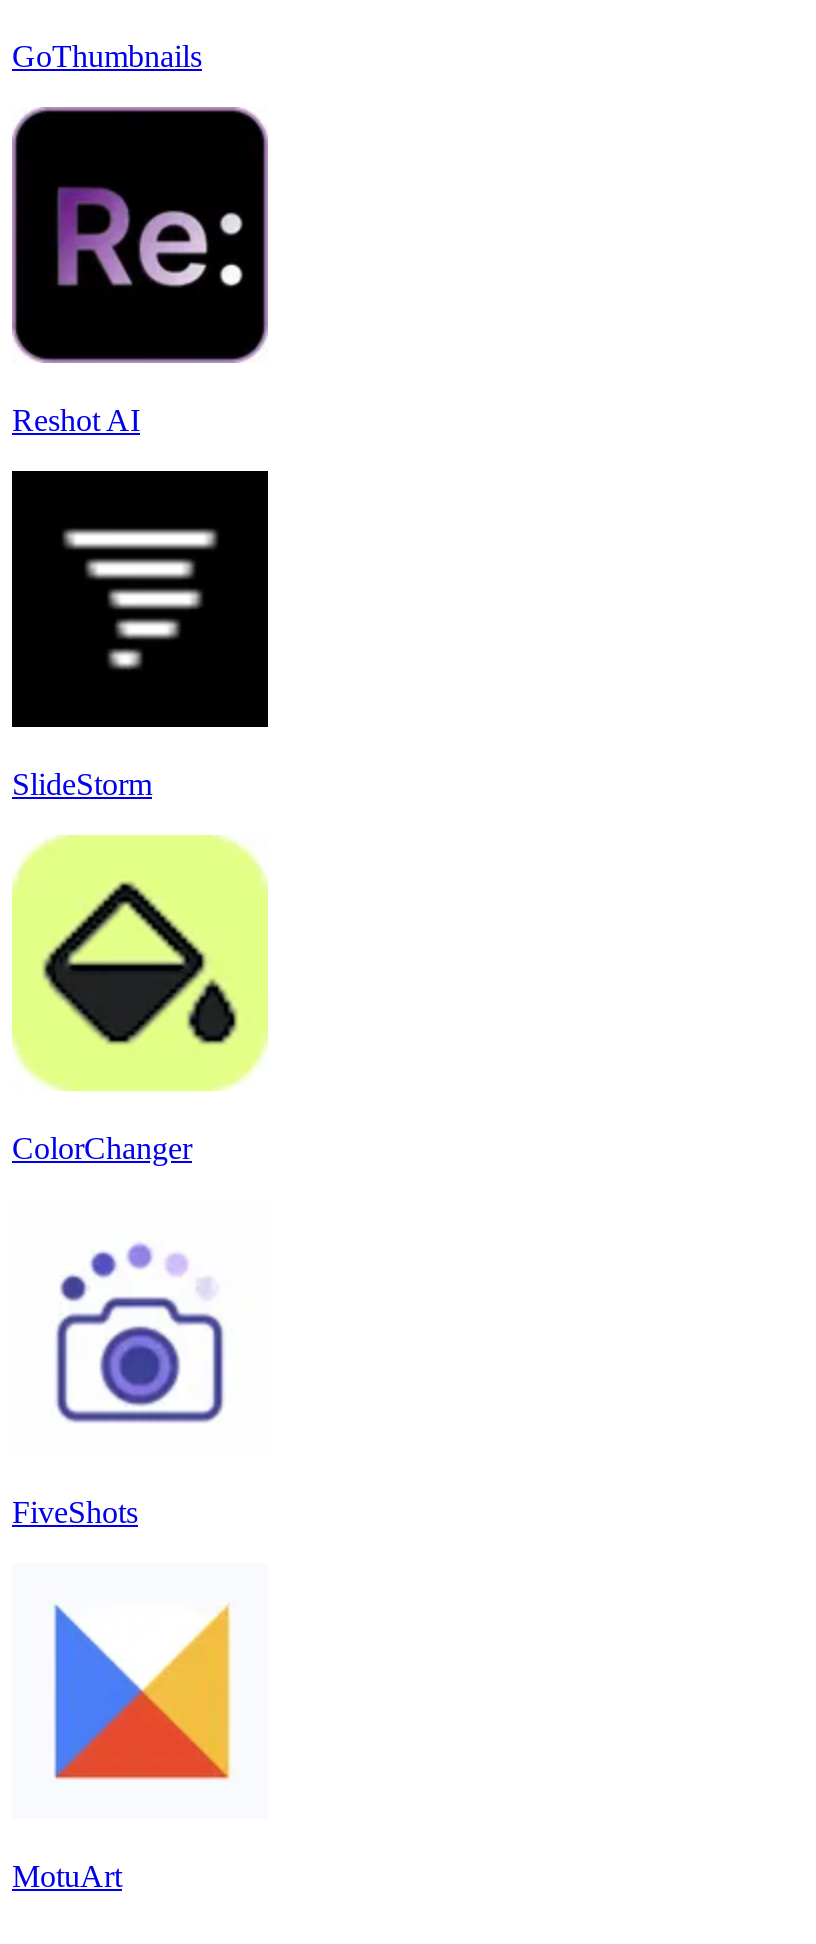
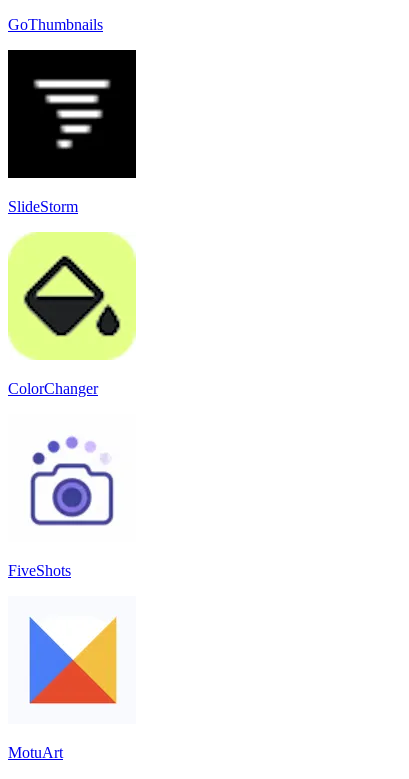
[12,107,268,437] [image] | Reshot AI -> none

